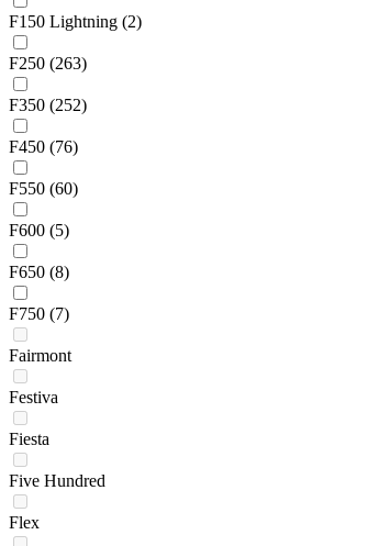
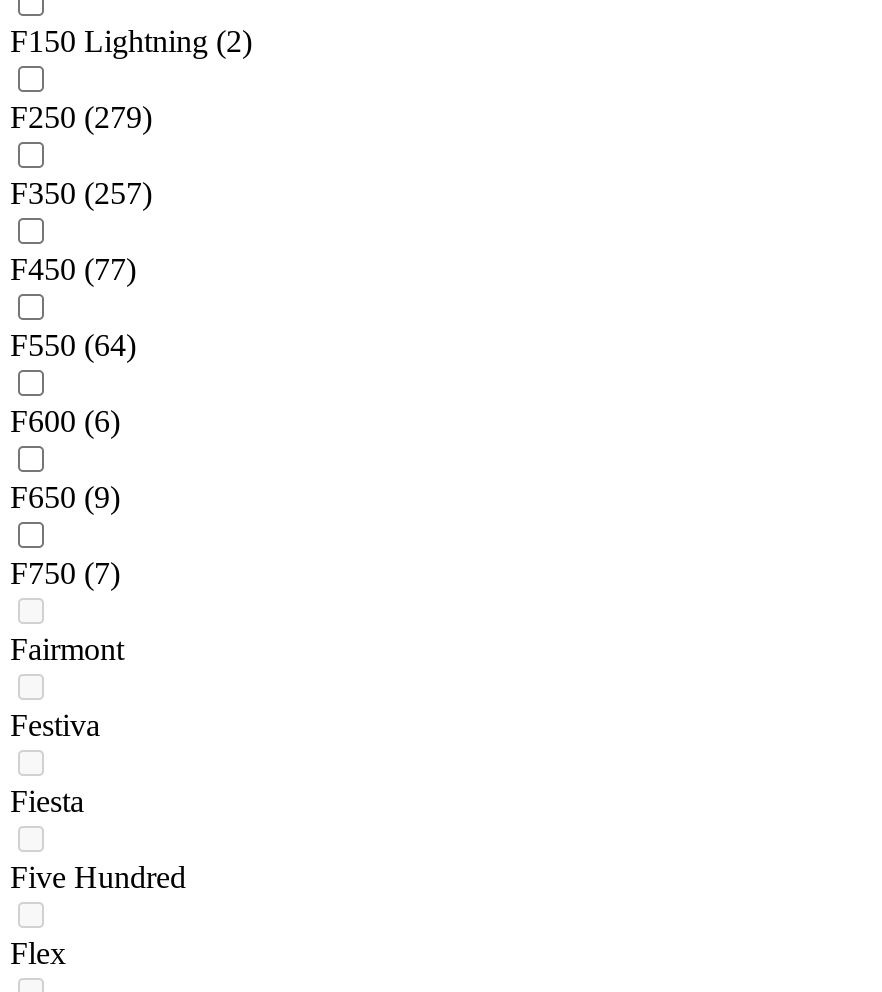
[9,54,87,73] F250 (263) -> [10,101,152,135] F250 (279)
[9,96,87,115] F350 (252) -> [10,177,152,211] F350 (257)
[9,138,78,156] F450 (76) -> [10,253,136,287] F450 (77)
[9,180,78,198] F550 (60) -> [10,329,136,363] F550 (64)
[9,221,69,240] F600 (5) -> [10,405,120,439] F600 (6)
[9,263,69,282] F650 (8) -> [10,481,120,515] F650 (9)

